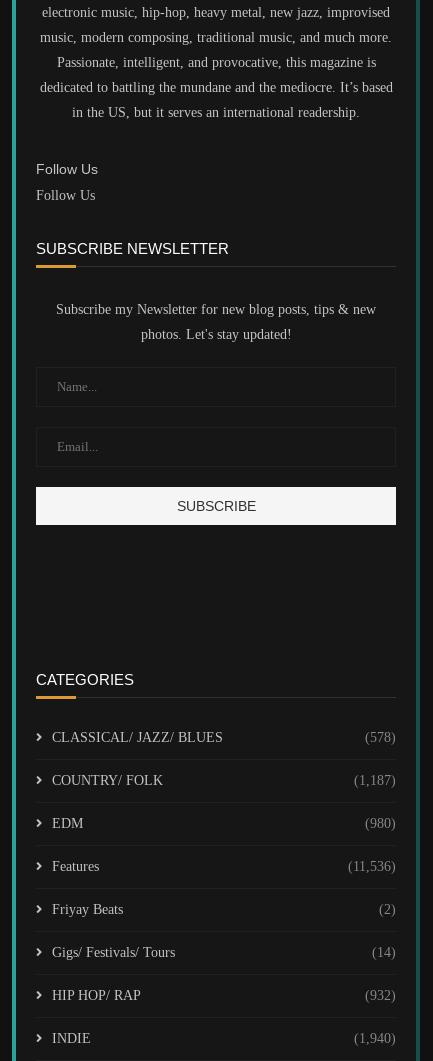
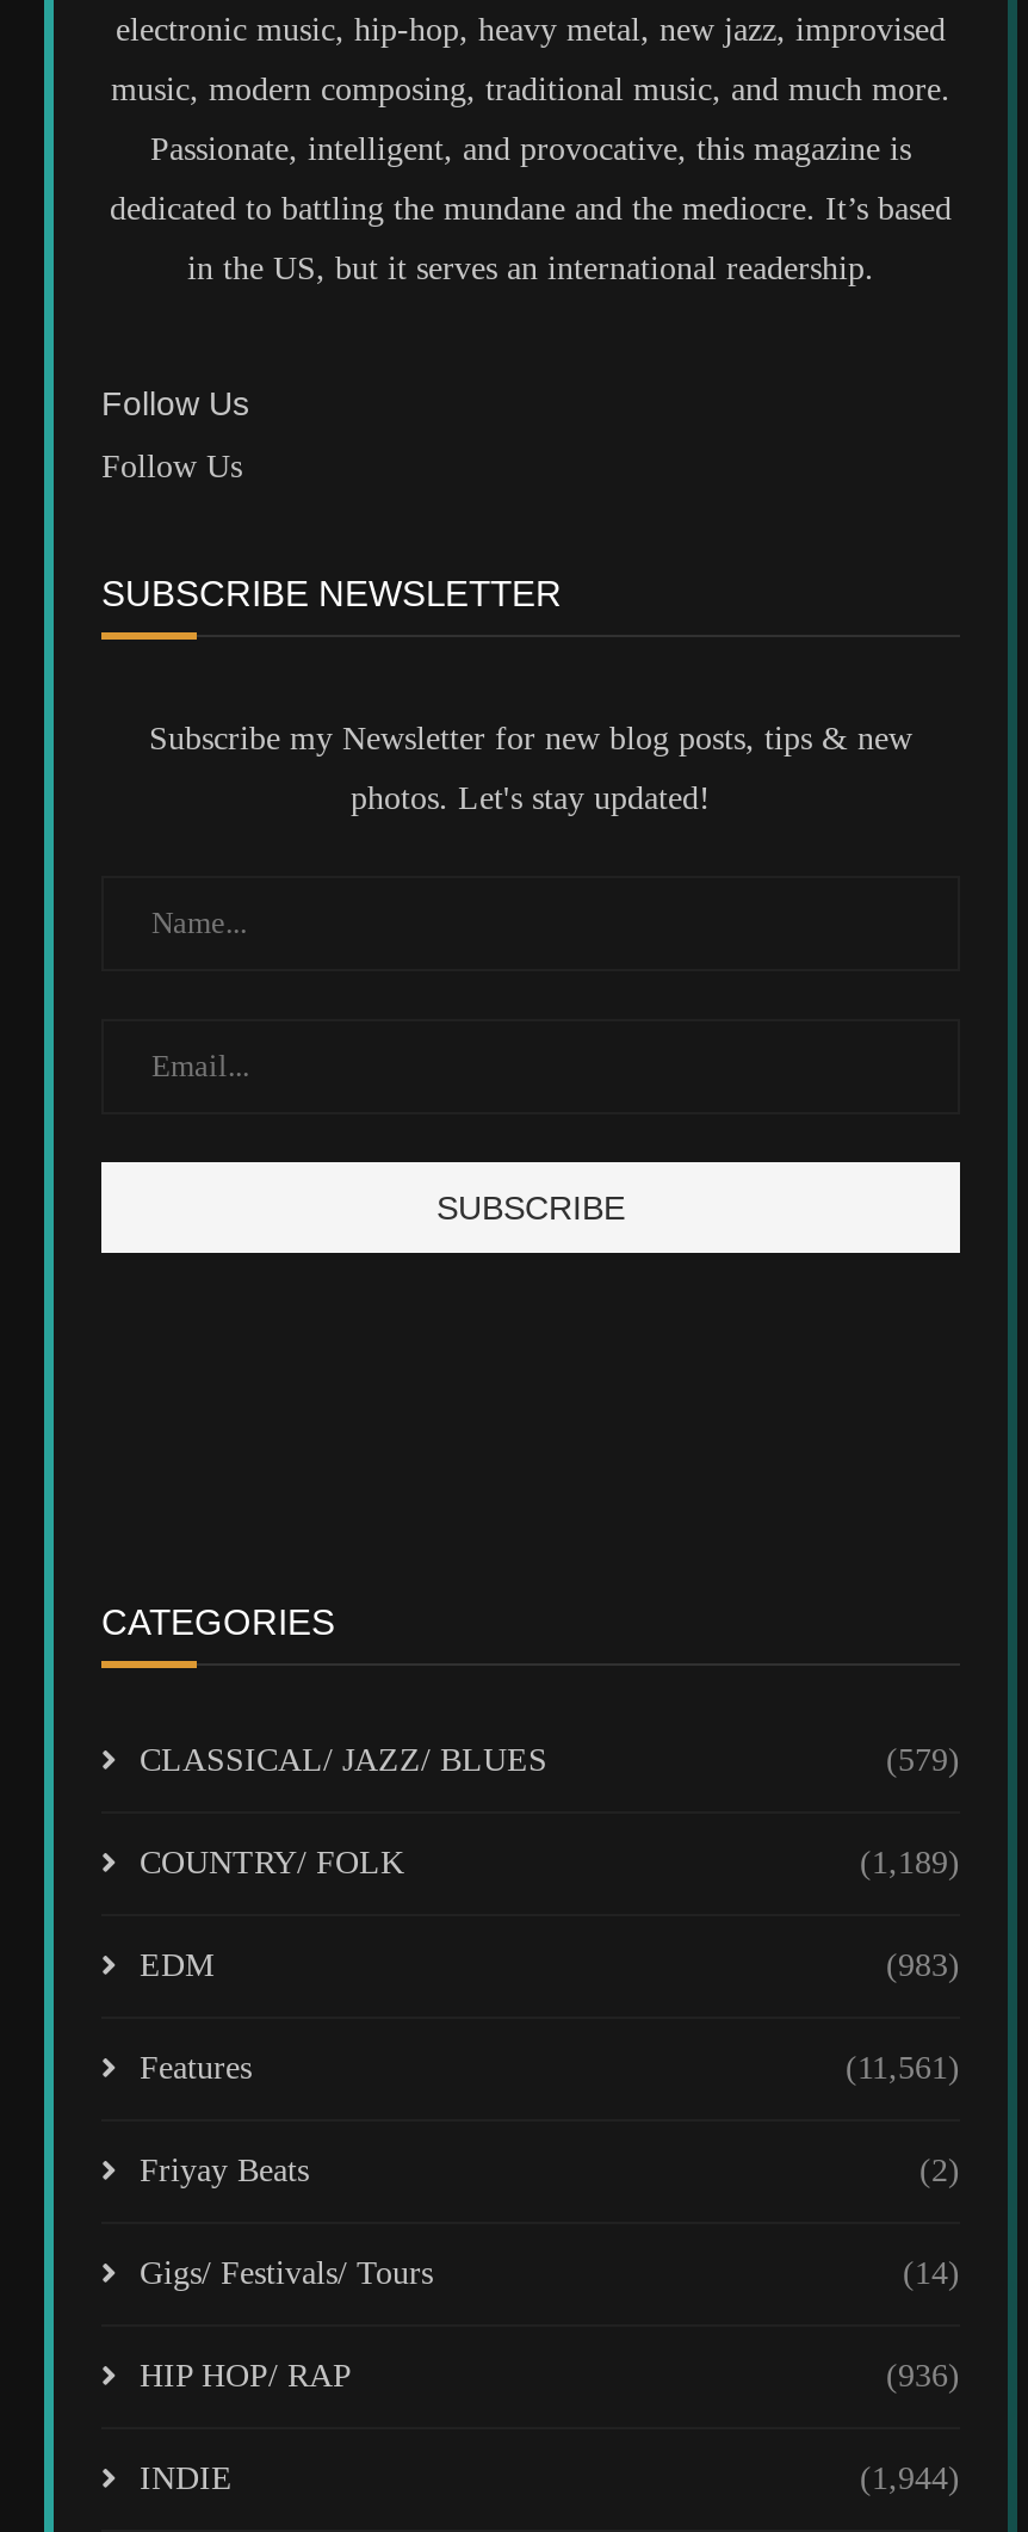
[365,730,396,745] (578) -> [886,1742,960,1778] (579)
[354,773,396,788] (1,187) -> [860,1845,960,1881] (1,189)
[365,816,396,831] (980) -> [886,1947,960,1983] (983)
[348,859,396,874] (11,536) -> [846,2050,960,2086] (11,561)
[365,988,396,1003] (932) -> [886,2358,960,2394] (936)
[354,1031,396,1046] (1,940) -> [860,2460,960,2496] (1,944)

